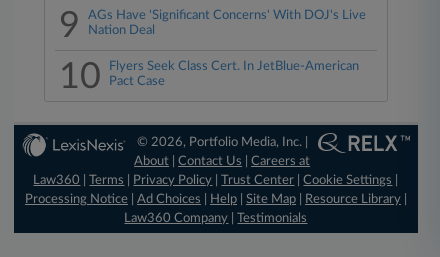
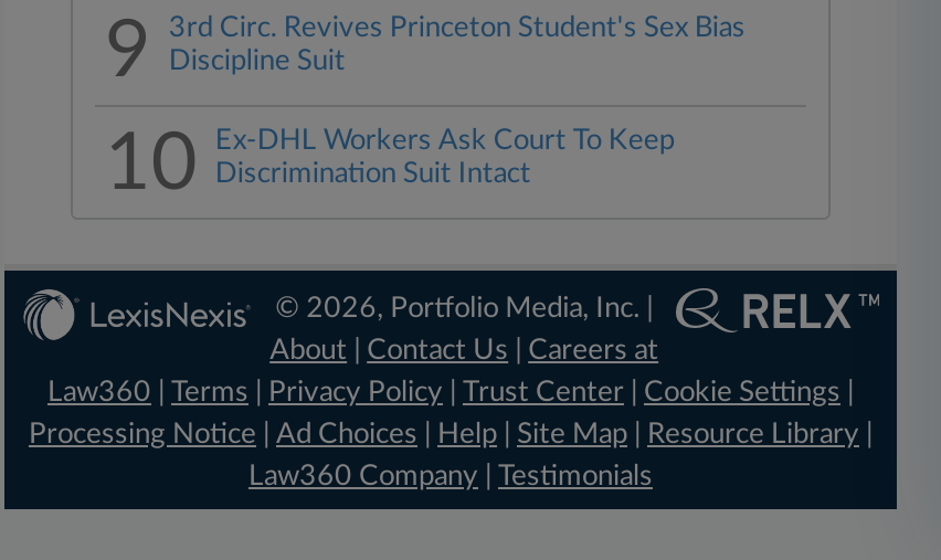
[88,9,366,37] AGs Have 'Significant Concerns' With DOJ's Live | Nation Deal -> [169,14,745,76] 3rd Circ. Revives Princeton Student's Sex Bias | Discipline Suit
[109,60,359,88] Flyers Seek Class Cert. In JetBlue-American | Pact Case -> [215,127,675,189] Ex-DHL Workers Ask Court To Keep | Discrimination Suit Intact

